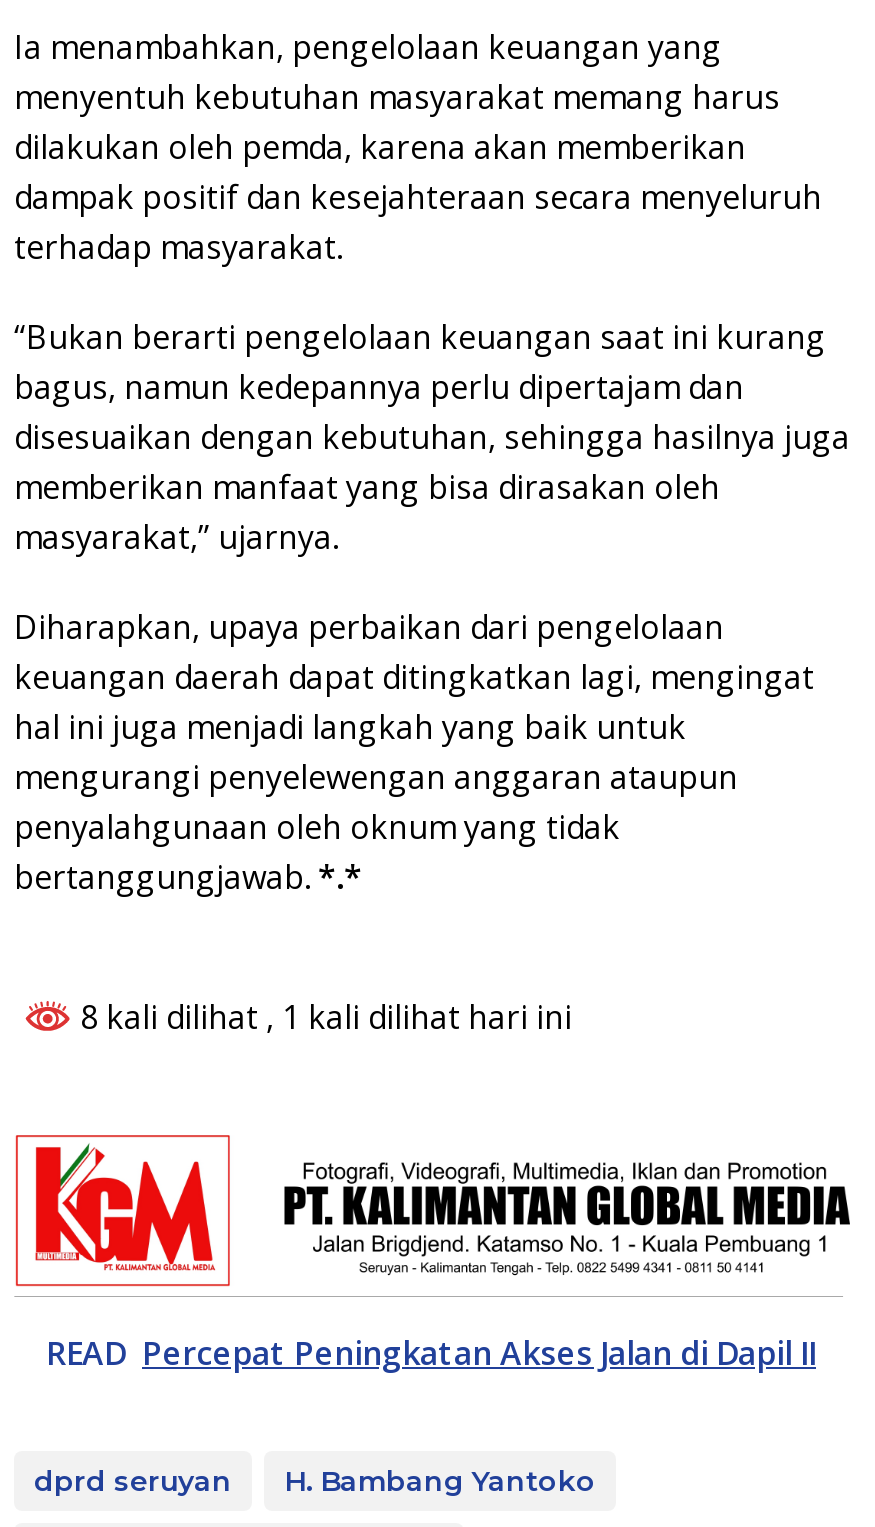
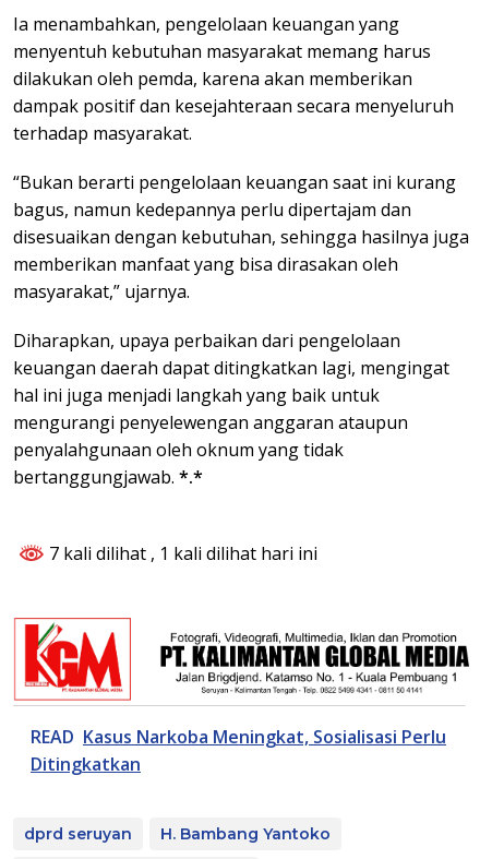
[72,995,572,1039] 8 kali dilihat, 1 kali dilihat hari ini -> [45,541,317,565] 7 kali dilihat, 1 kali dilihat hari ini
[46,1332,816,1376] READ Percepat Peningkatan Akses Jalan di Dapil II -> [31,725,446,776] READ Kasus Narkoba Meningkat, Sosialisasi Perlu | Ditingkatkan

